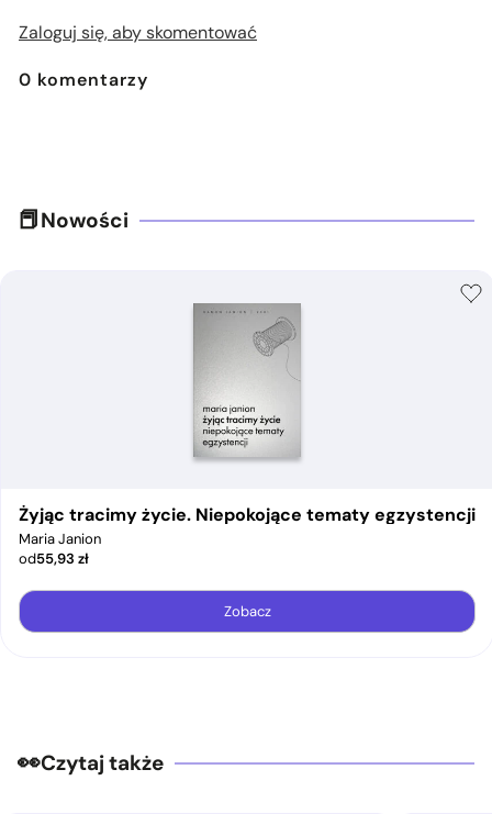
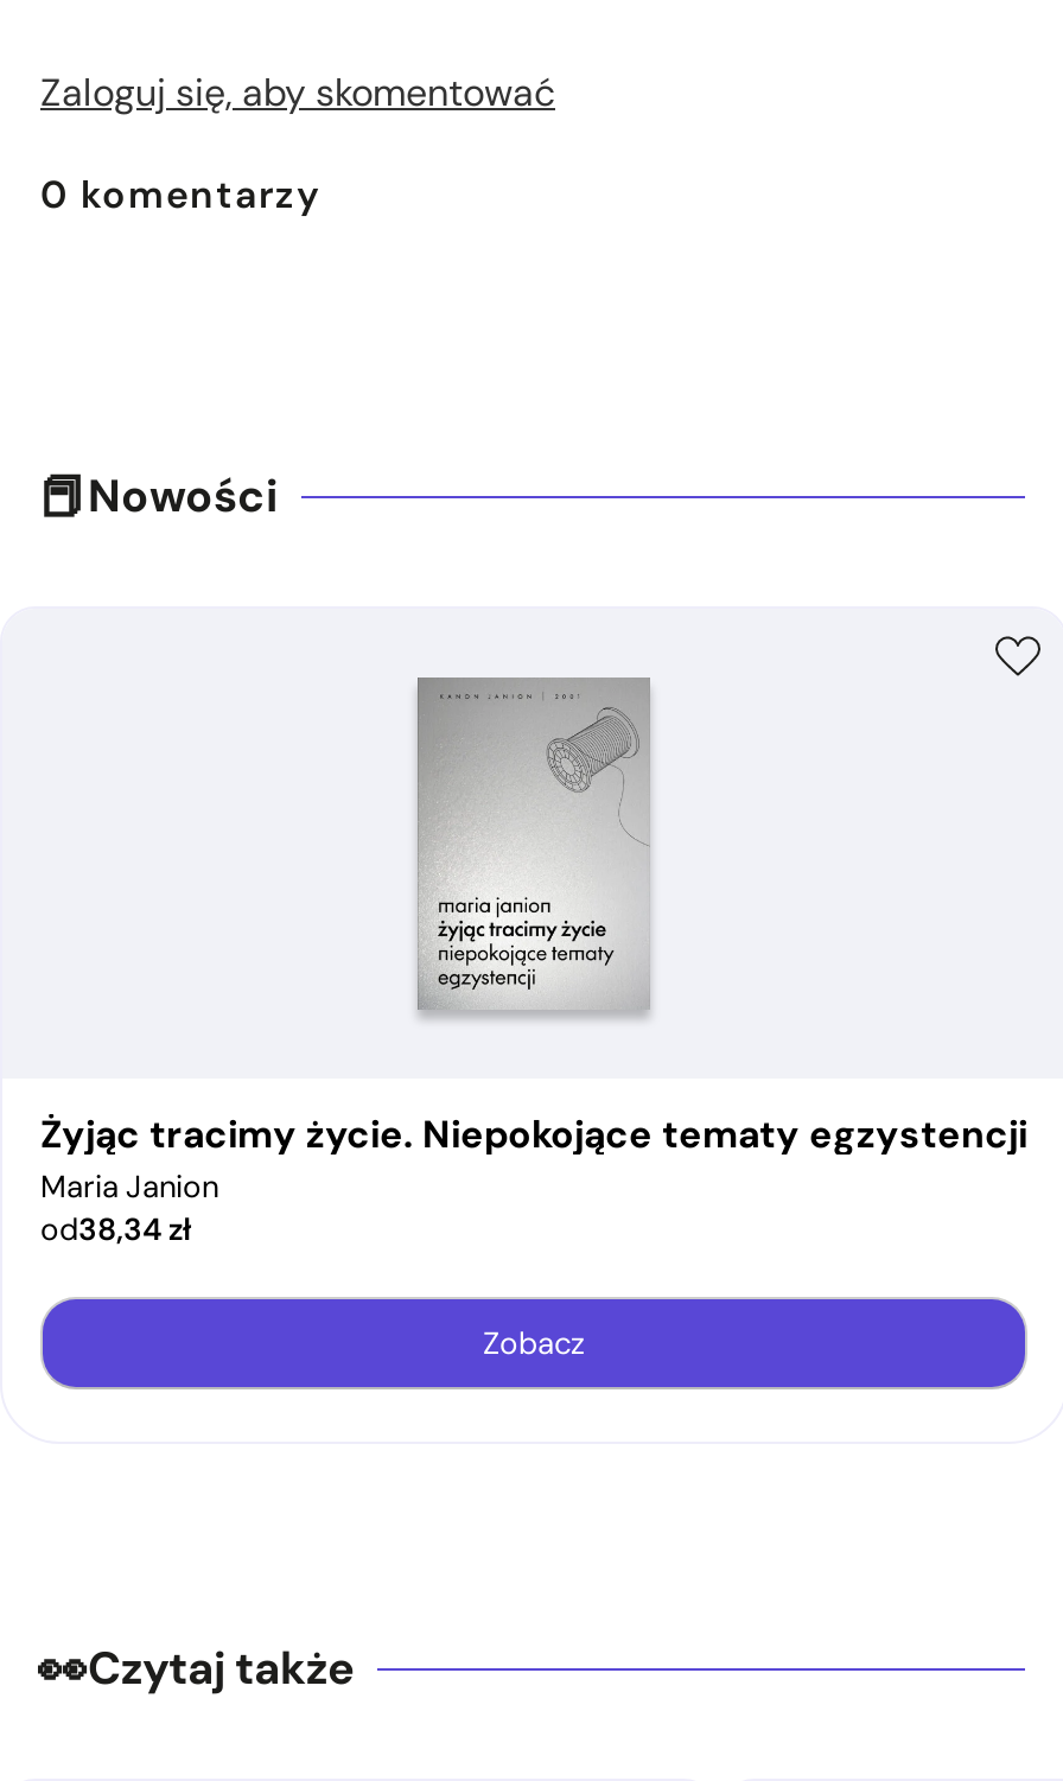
[19,549,89,568] od55,93 zł -> [40,1210,192,1250] od38,34 zł

